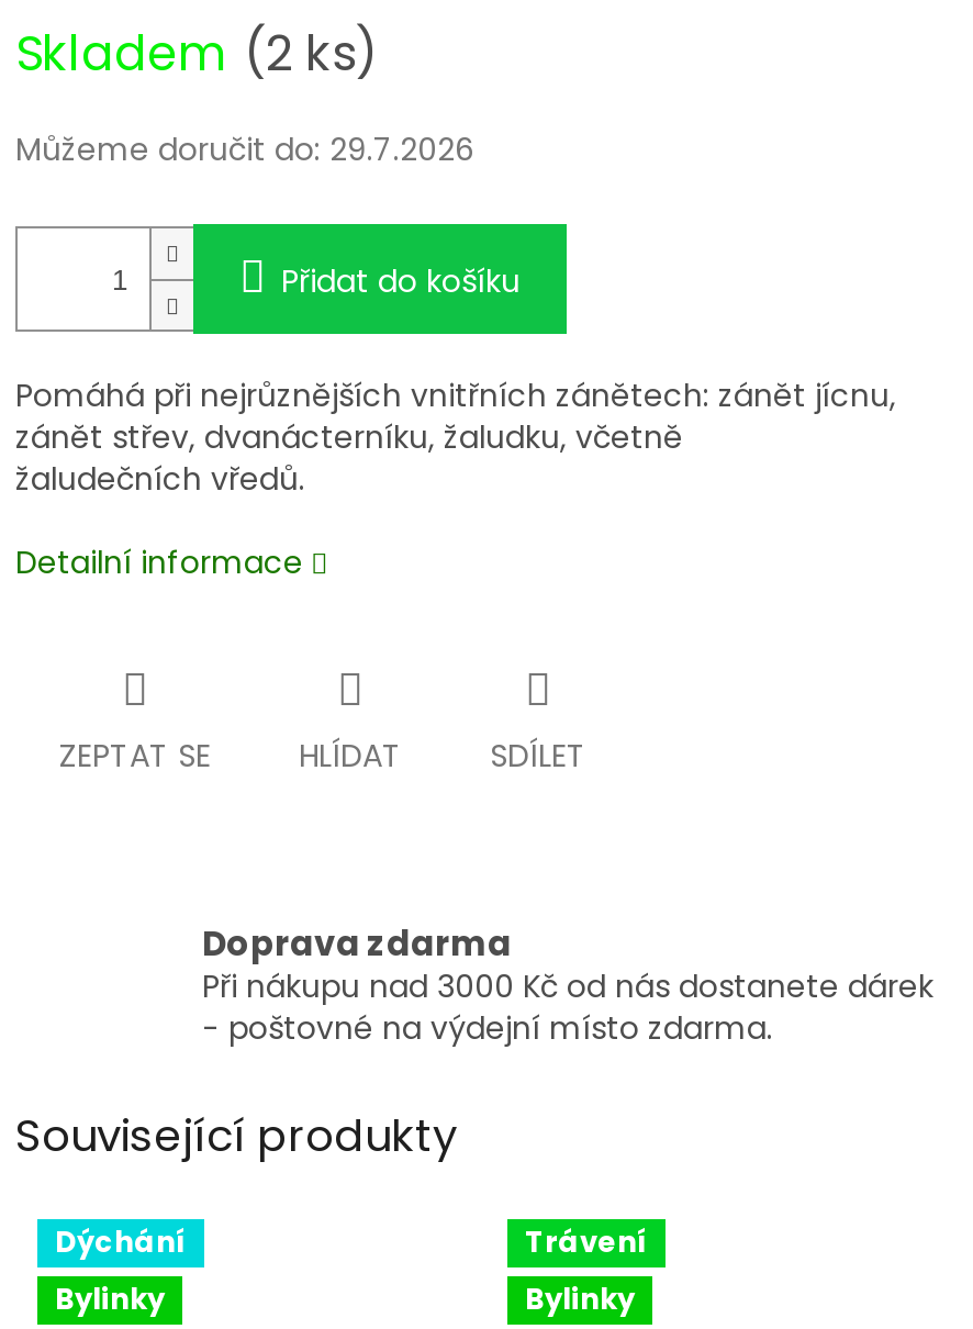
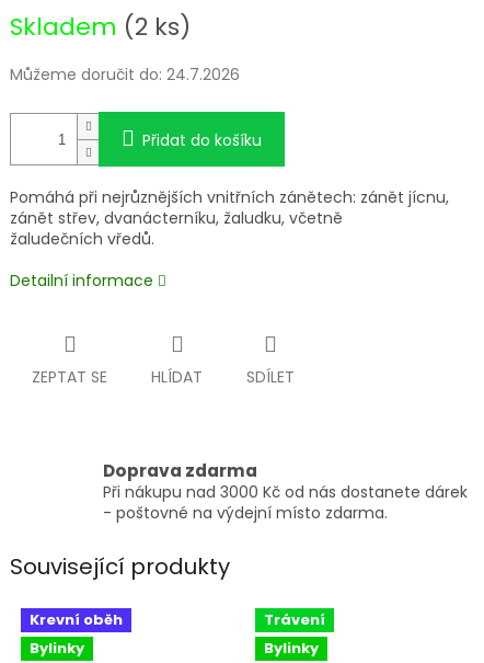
[15,128,474,172] Můžeme doručit do: 29.7.2026 -> [10,64,240,86] Můžeme doručit do: 24.7.2026
[55,1221,187,1263] Dýchání -> [30,609,123,630] Krevní oběh

